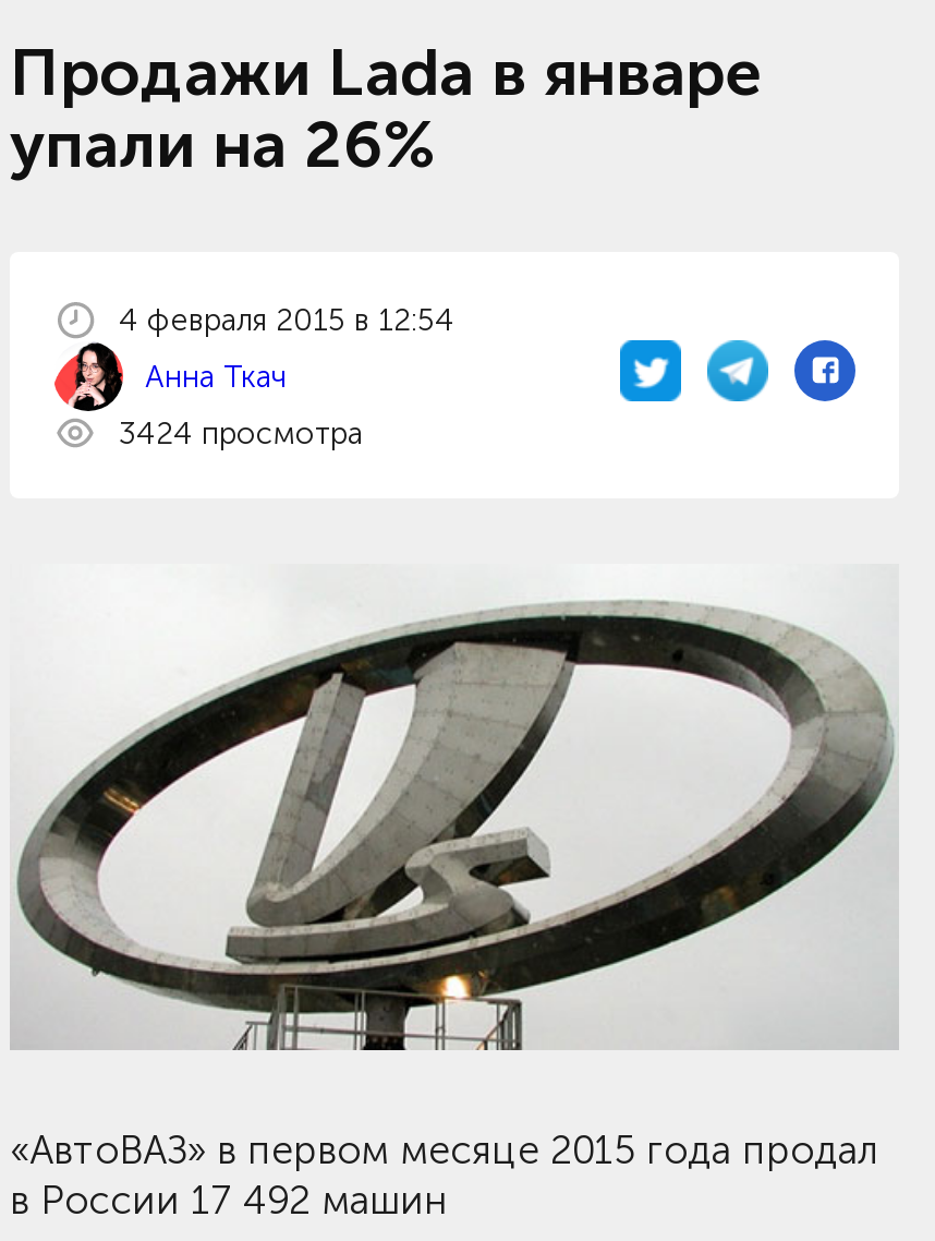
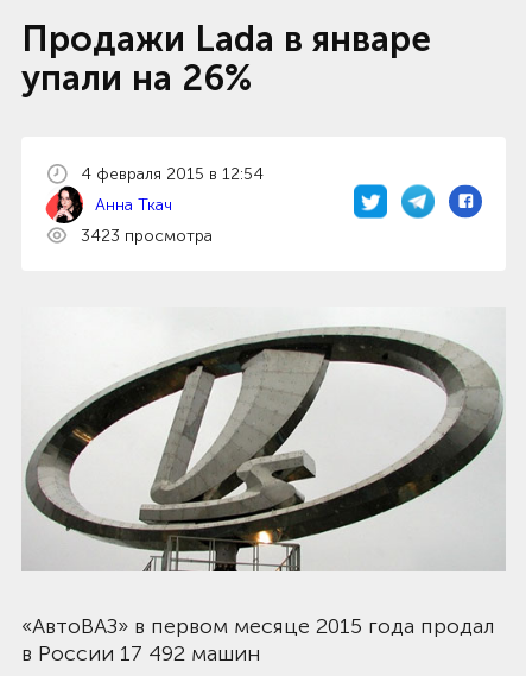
[119,415,363,453] 3424 просмотра -> [81,226,213,246] 3423 просмотра

